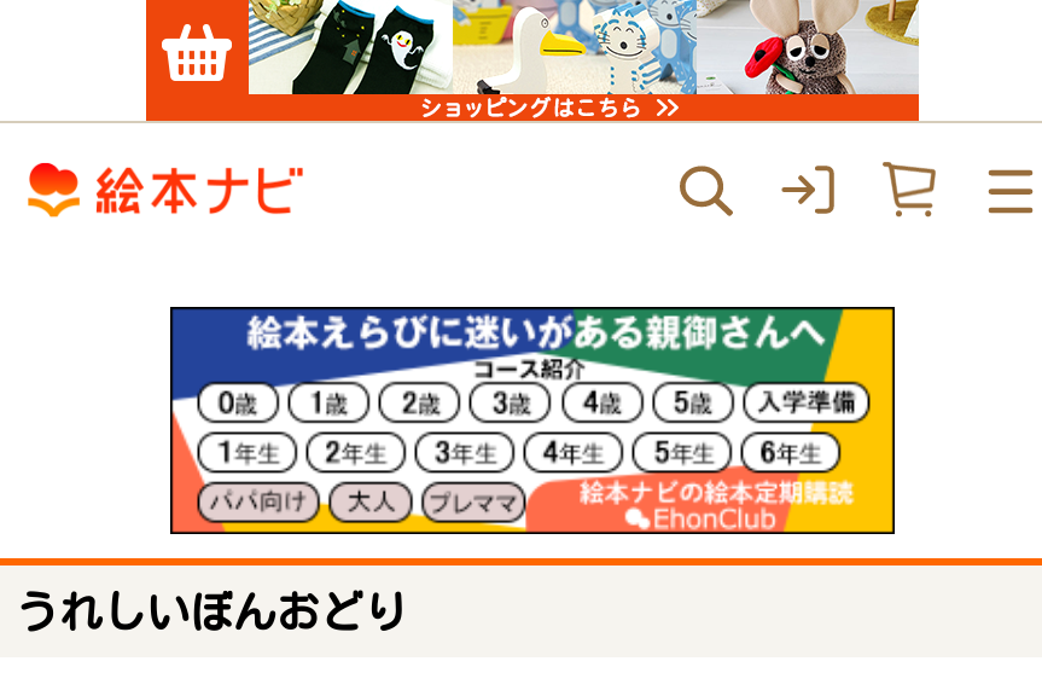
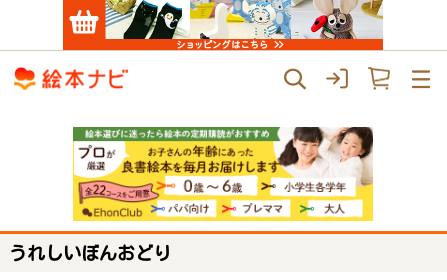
[168,304,897,536] [image] -> [72,126,374,222] [image]

